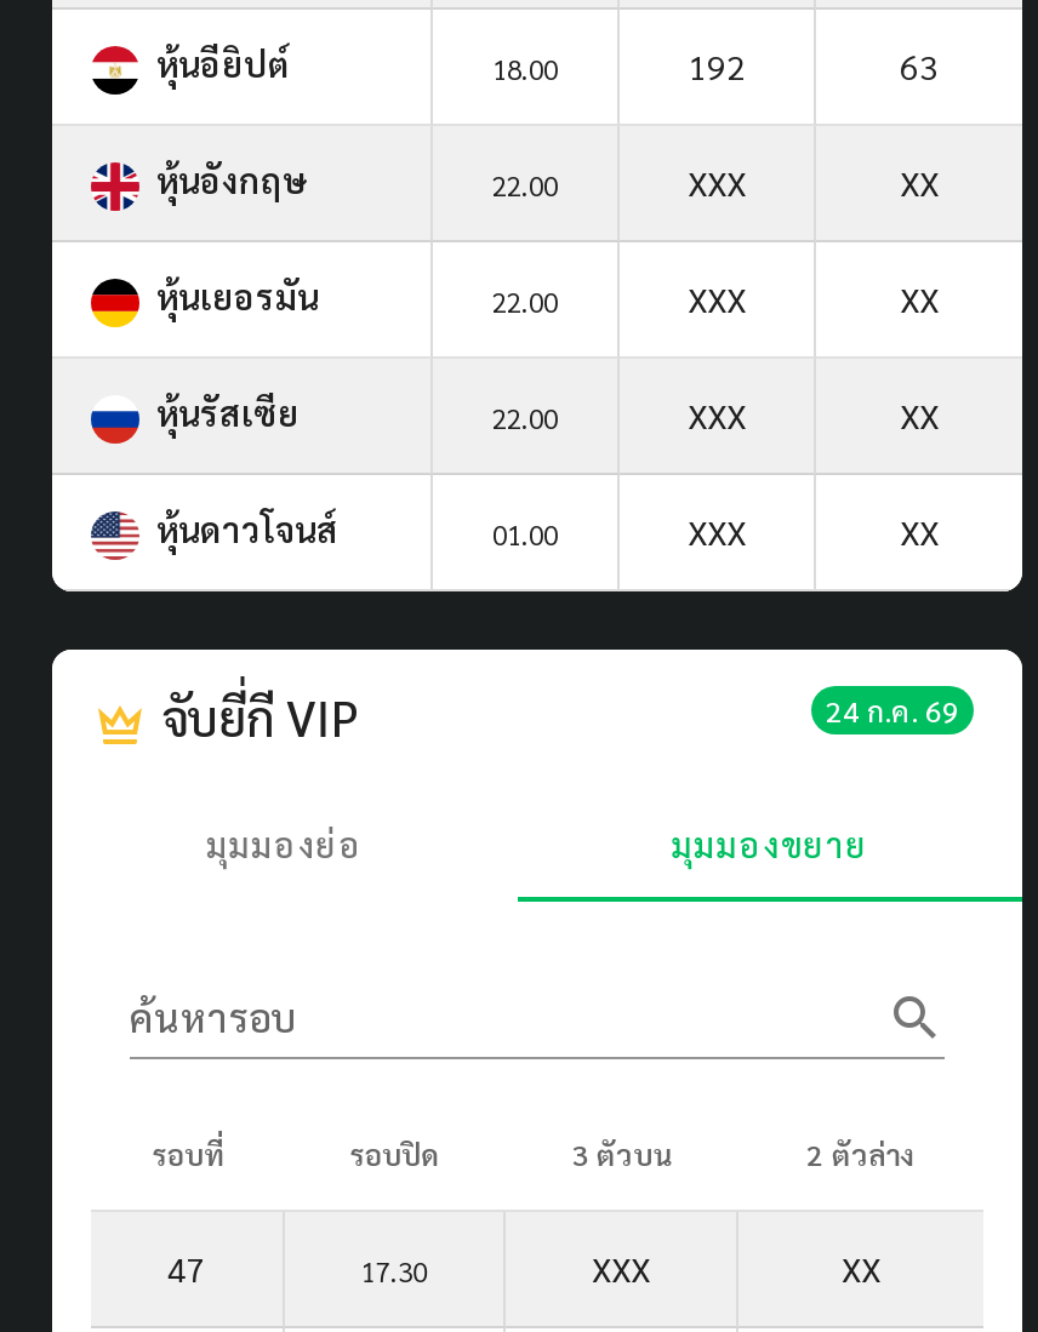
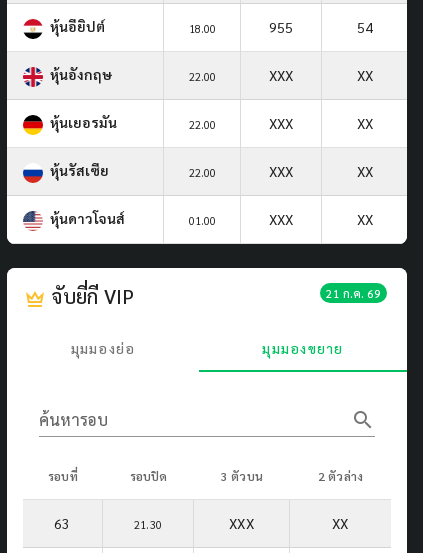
[688,43,746,87] 192 -> [269,18,293,36] 955
[900,43,939,87] 63 -> [356,18,372,36] 54
[826,690,959,729] 24 ก.ค. 69 -> [326,285,381,301] 21 ก.ค. 69
[167,1245,206,1289] 47 -> [54,514,71,532] 63
[361,1253,428,1289] 17.30 -> [134,517,162,532] 21.30

